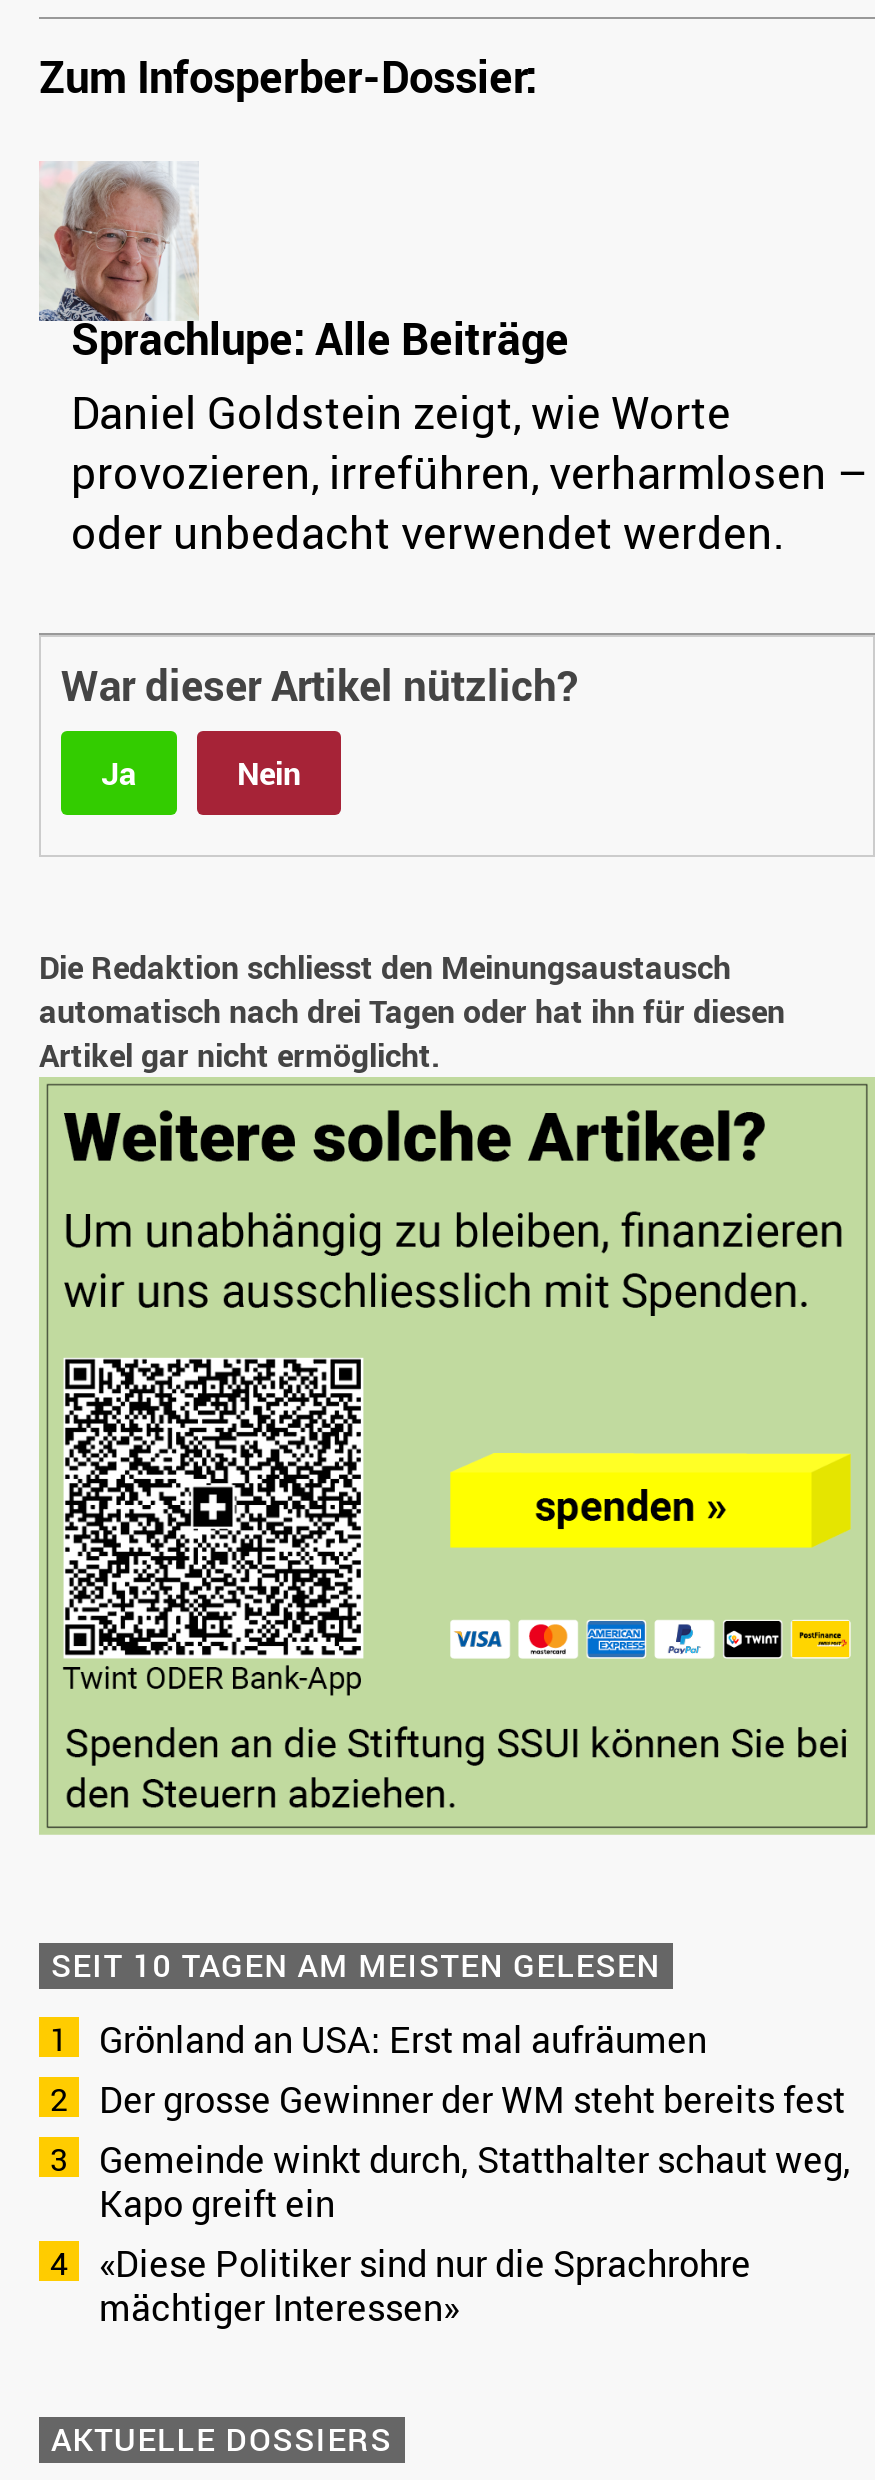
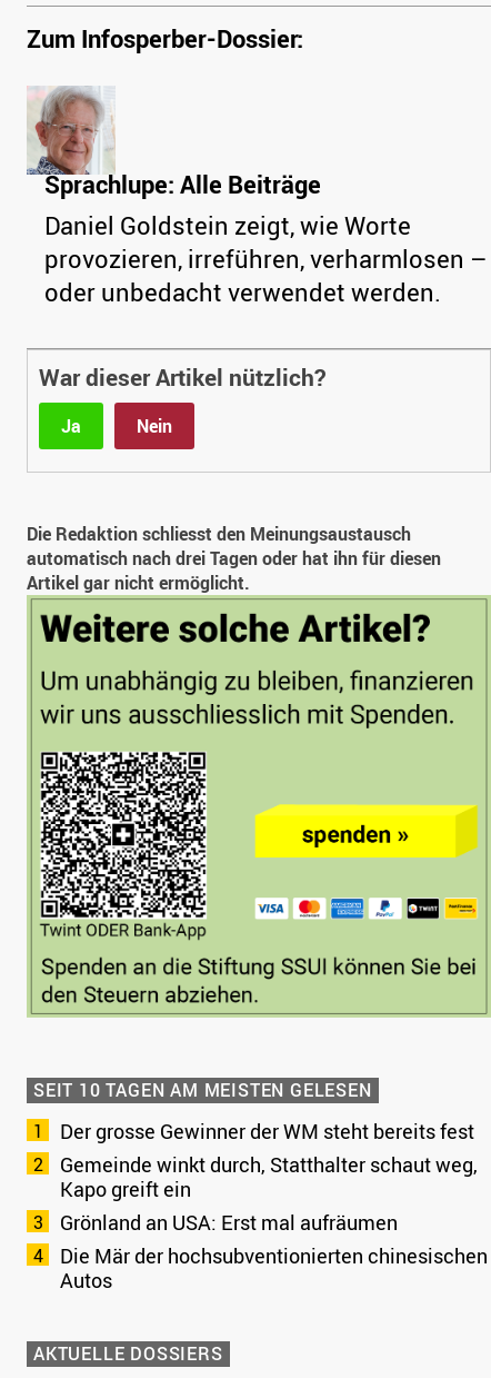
moved [99,2014,707,2062] -> [60,1209,398,1235]: Grönland an USA: Erst mal aufräumen
moved [99,2074,851,2226] -> [60,1117,478,1202]: Der grosse Gewinner der WM steht bereits fest | Gemeinde winkt durch, Statthalter schaut weg, | Kapo greift ein
[99,2238,751,2330] «Diese Politiker sind nur die Sprachrohre | mächtiger Interessen» -> [60,1242,488,1293] Die Mär der hochsubventionierten chinesischen | Autos

